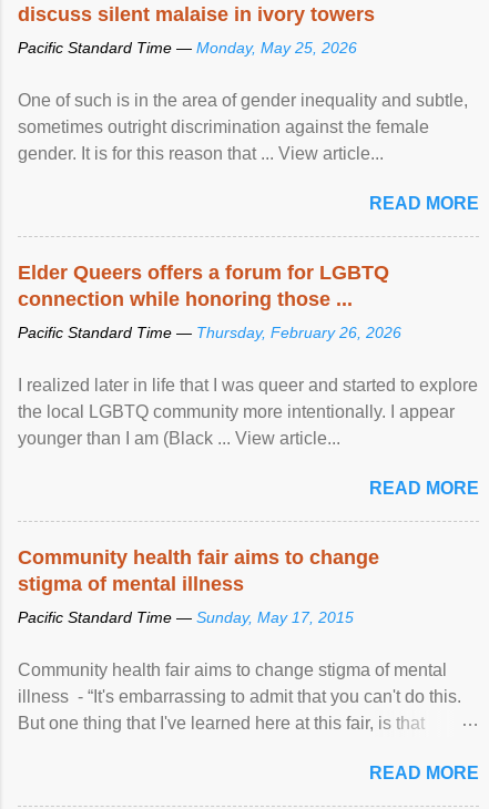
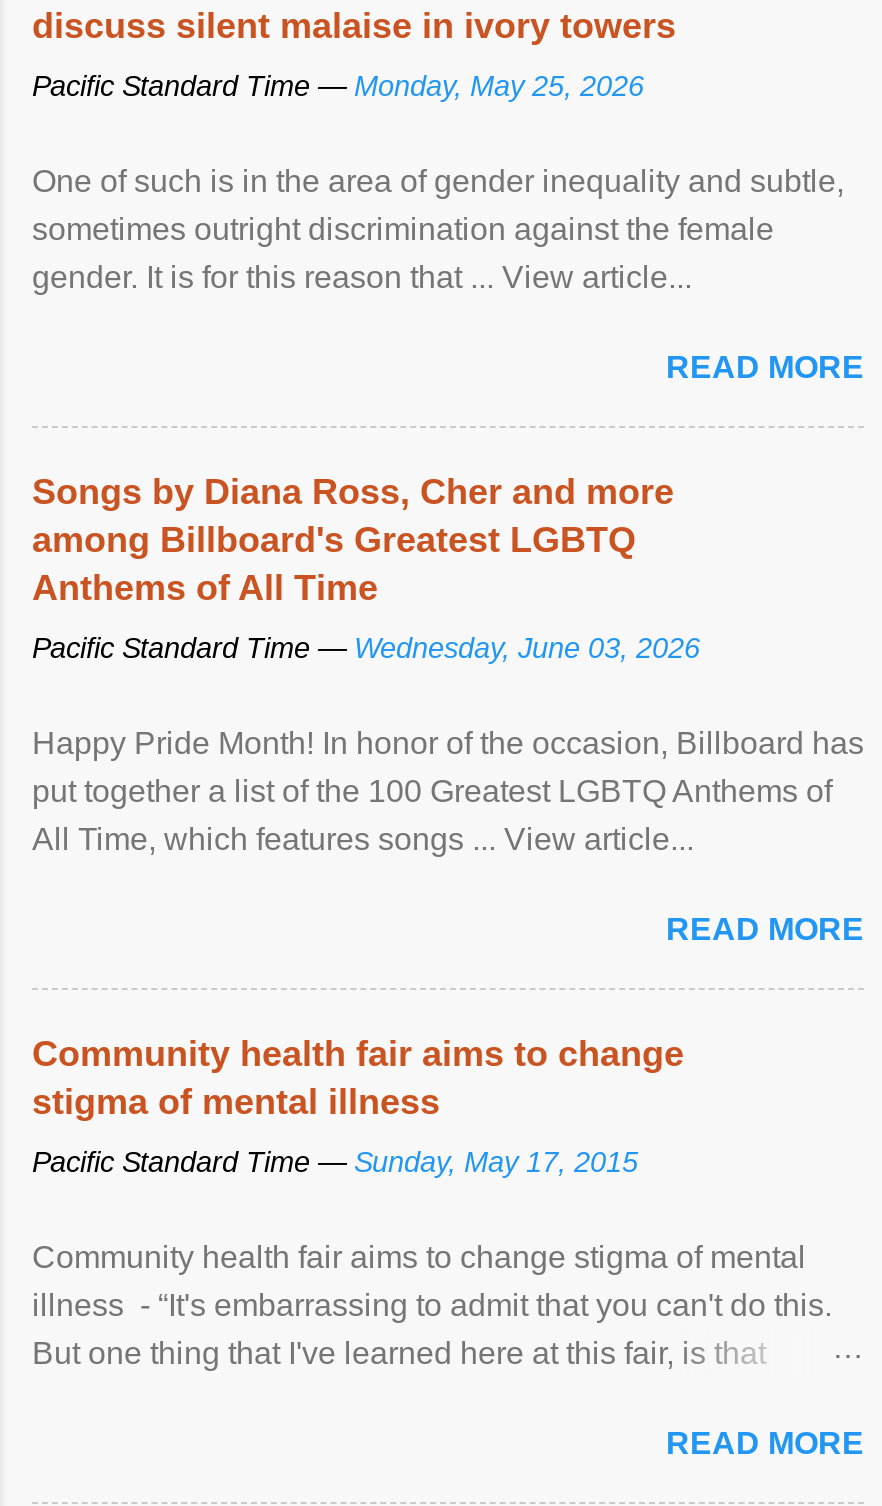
[18,261,389,310] Elder Queers offers a forum for LGBTQ | connection while honoring those ... -> [32,471,674,607] Songs by Diana Ross, Cher and more | among Billboard's Greatest LGBTQ | Anthems of All Time
[18,323,401,341] Pacific Standard Time — Thursday, February 26, 2026 -> [32,631,700,663] Pacific Standard Time — Wednesday, June 03, 2026
[18,375,478,447] I realized later in life that I was queer and started to explore | the local LGBTQ community more intentionally. I appear | younger than I am (Black ... View article... -> [32,725,864,855] Happy Pride Month! In honor of the occasion, Billboard has | put together a list of the 100 Greatest LGBTQ Anthems of | All Time, which features songs ... View article...

